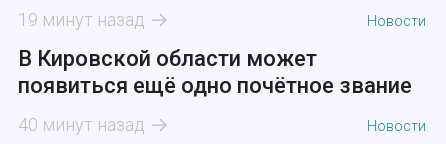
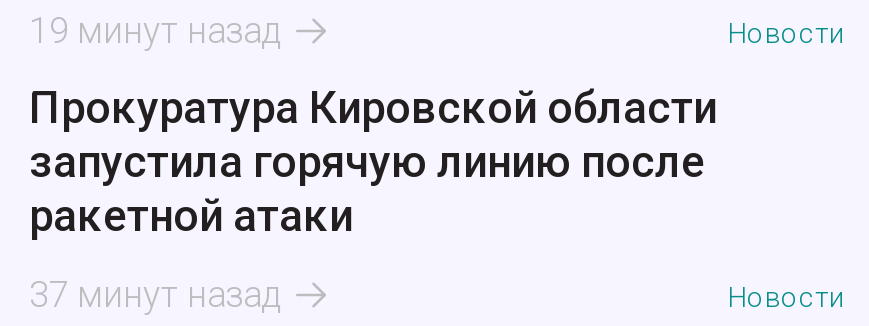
[18,46,412,98] В Кировской области может | появиться ещё одно почётное звание -> [29,84,717,242] Прокуратура Кировской области | запустила горячую линию после | ракетной атаки
[18,114,145,135] 40 минут назад -> [29,274,283,316] 37 минут назад

